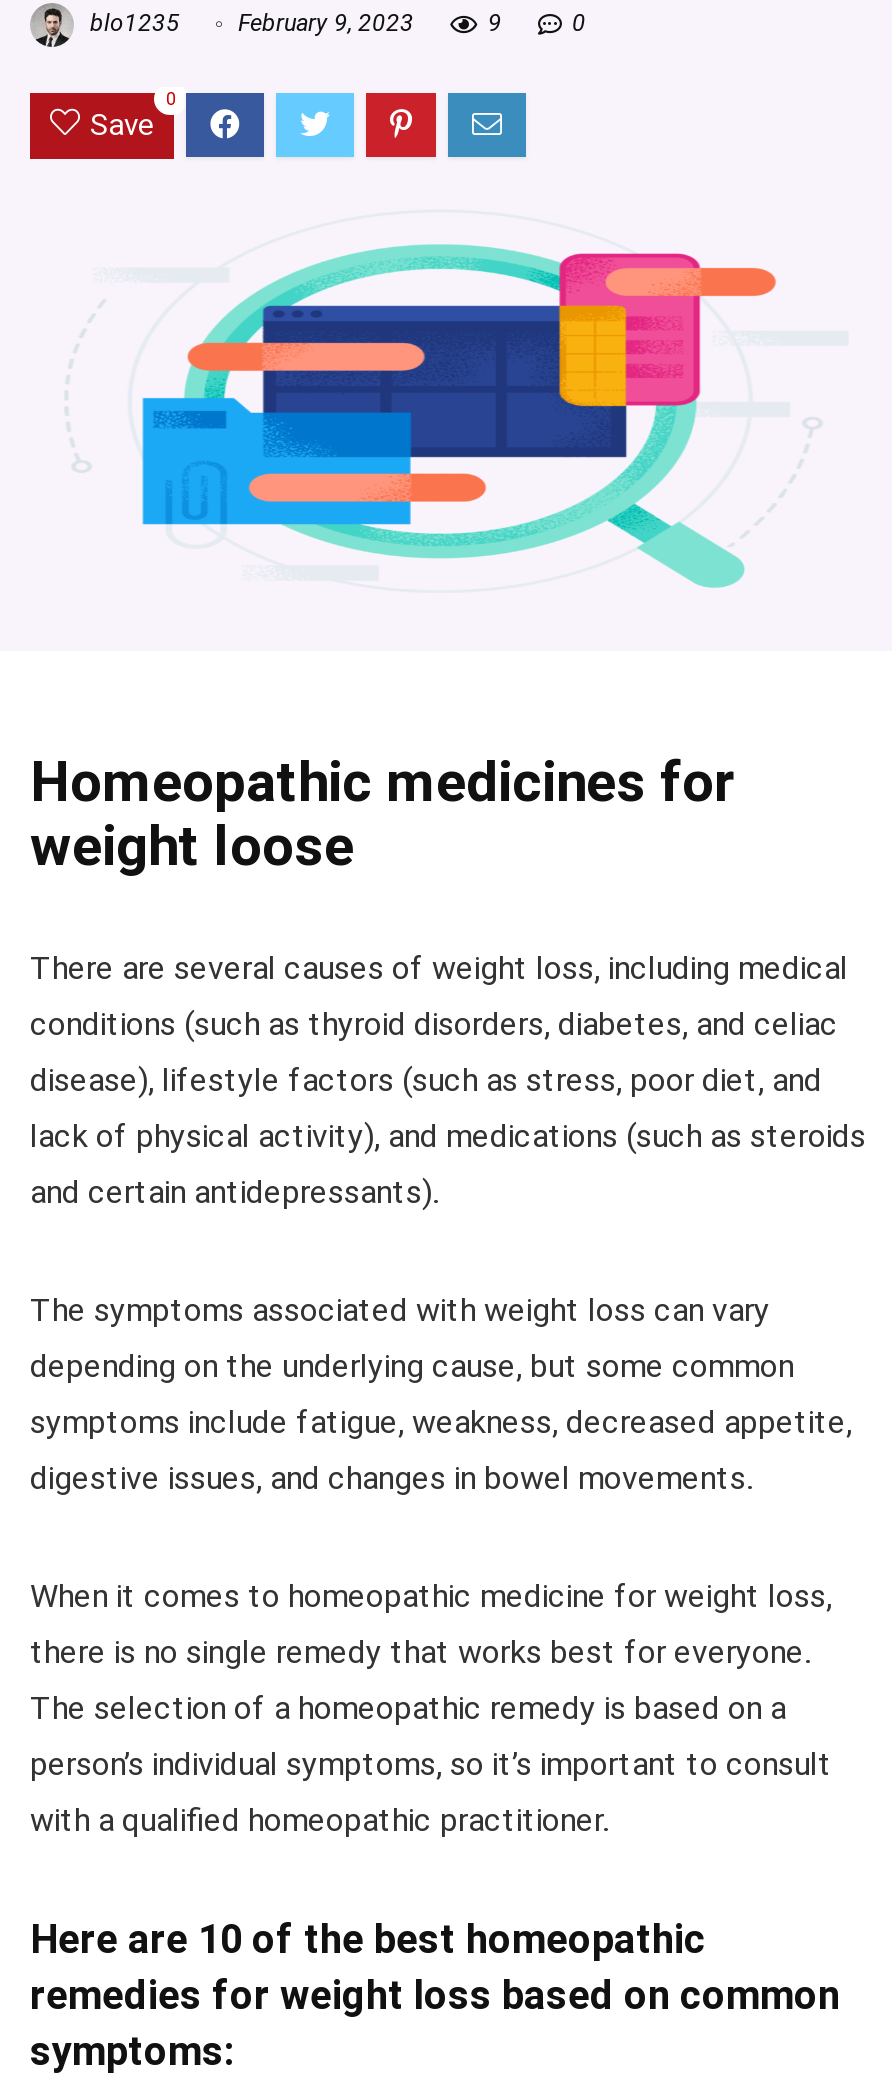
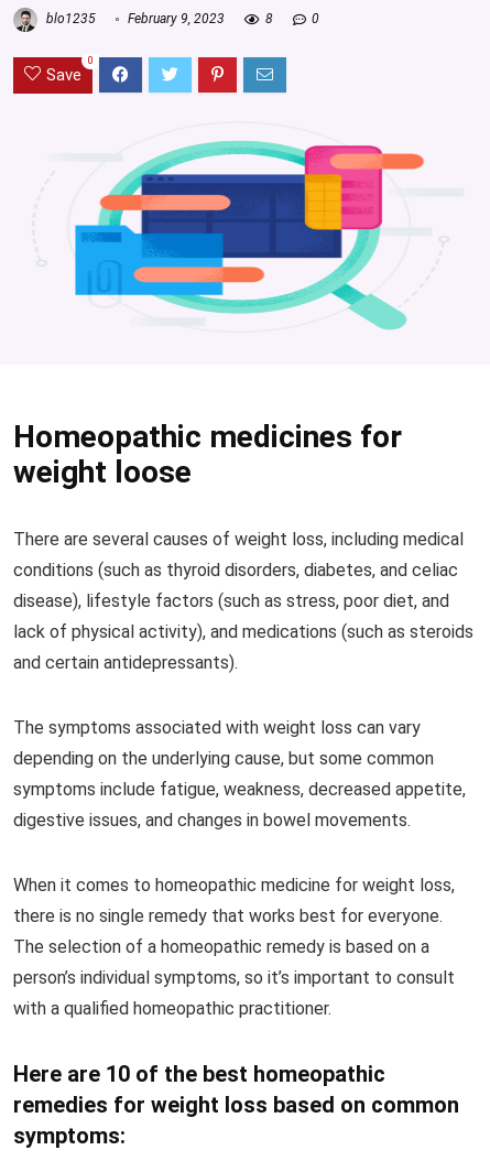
[488,9,502,37] 9 -> [265,11,273,27] 8

